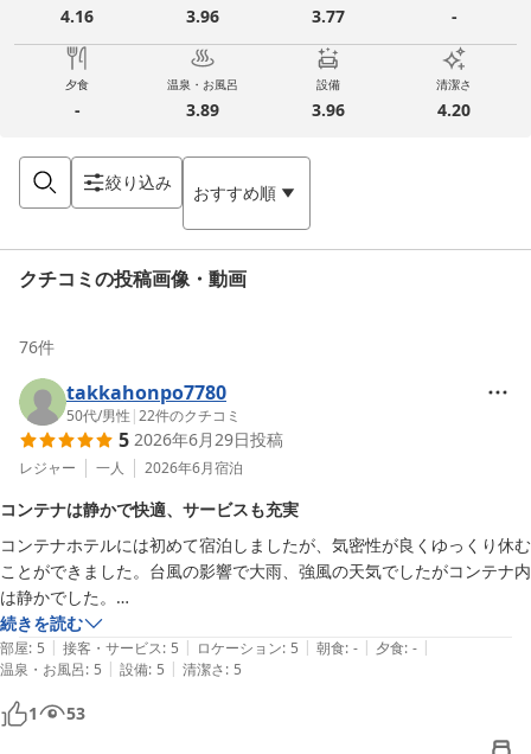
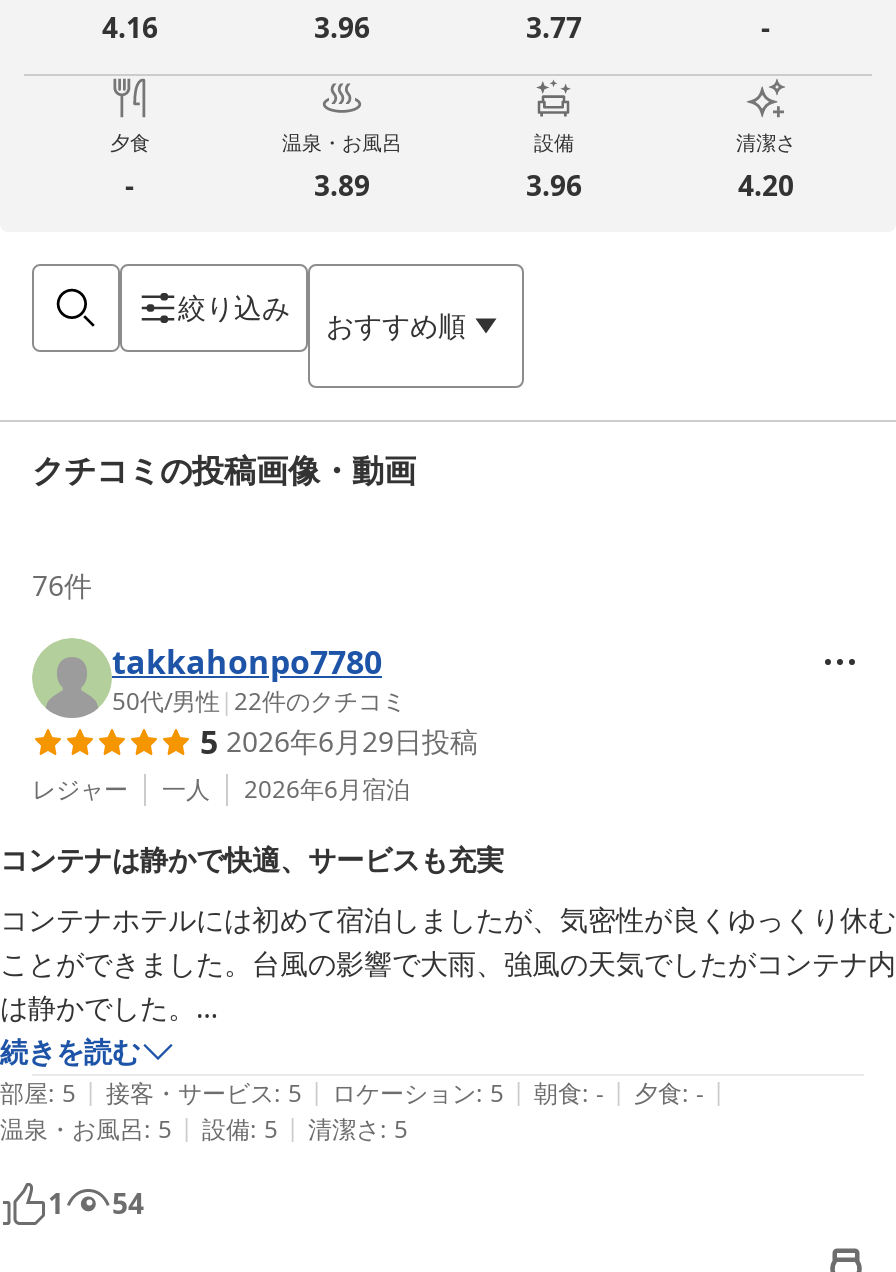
[28,702,85,724] 1 53 -> [48,1184,144,1222] 1 54

